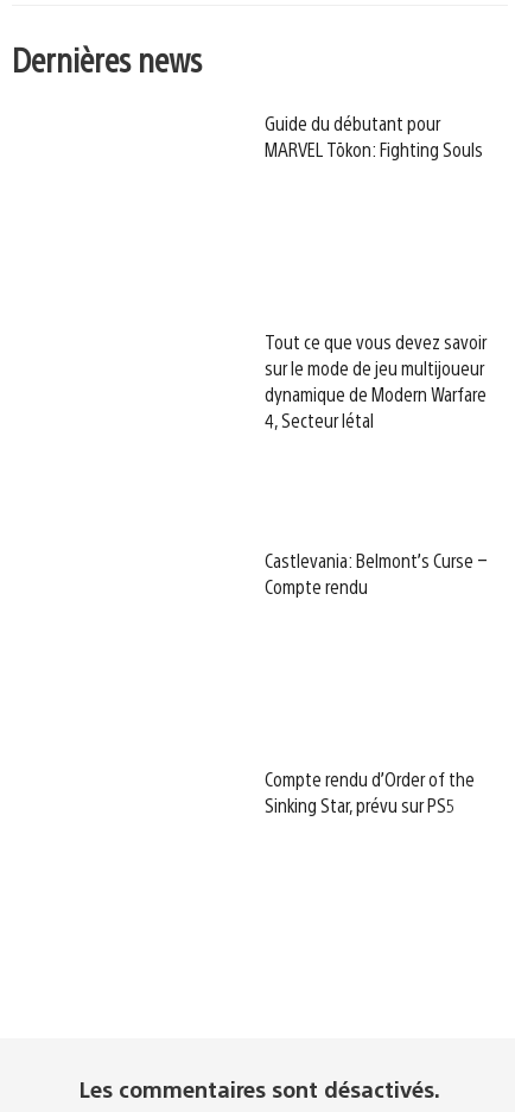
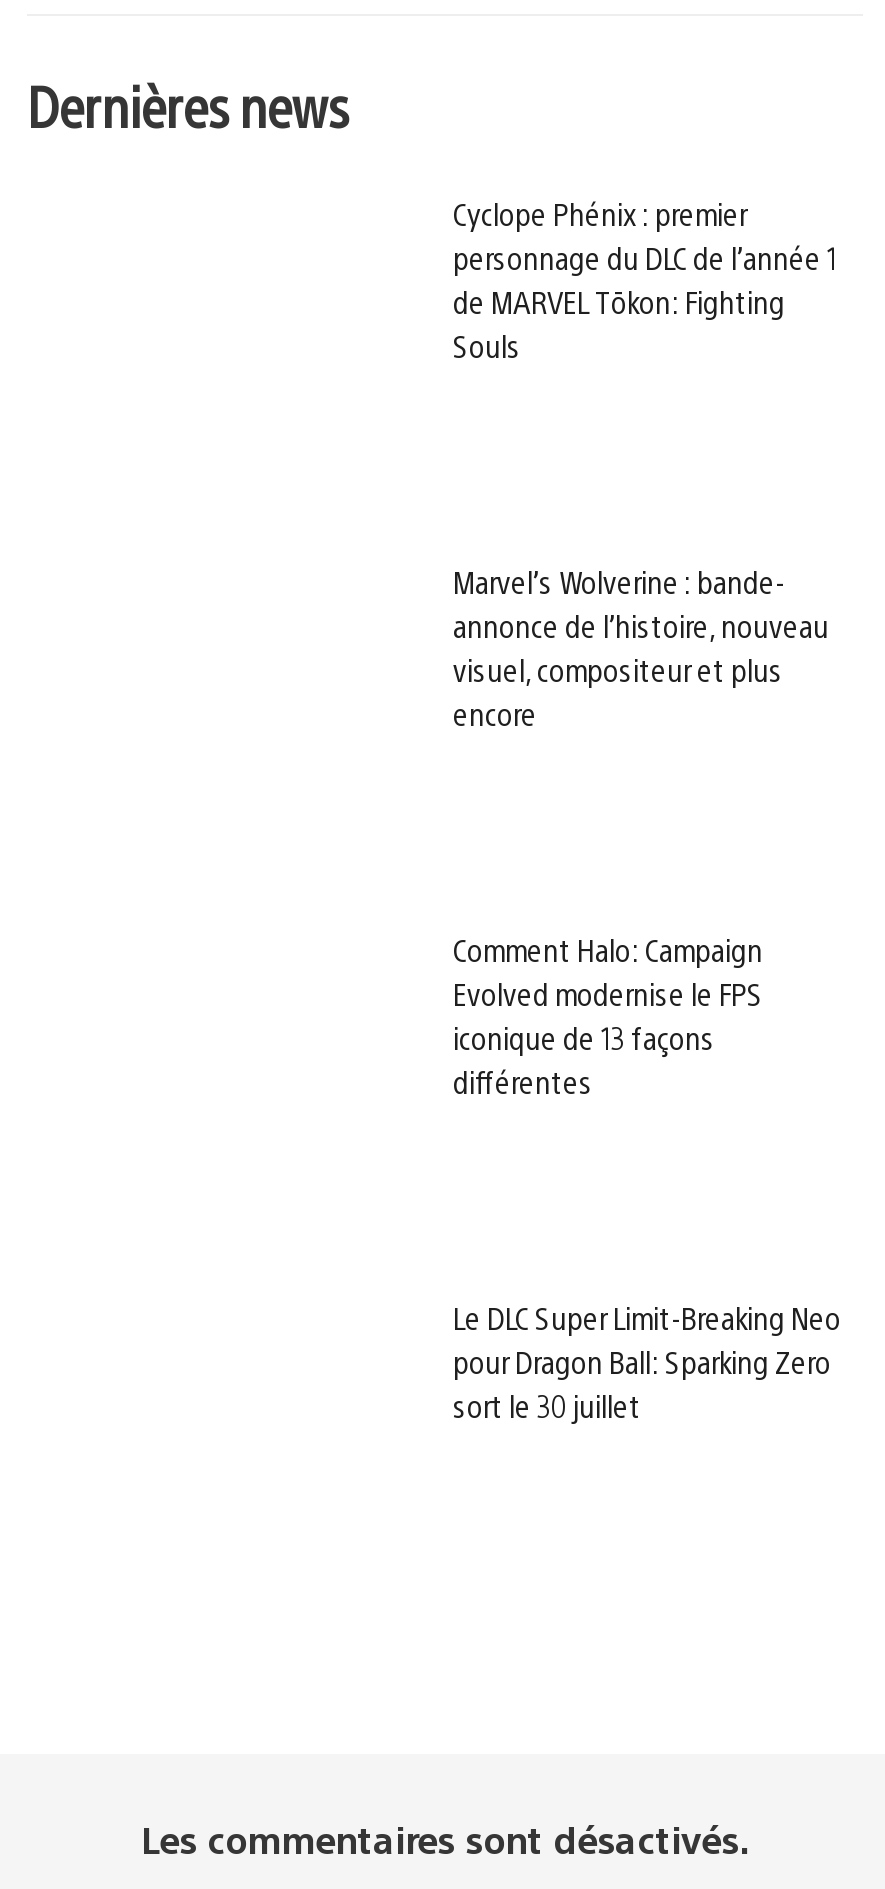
[265,110,483,161] Guide du débutant pour | MARVEL Tōkon: Fighting Souls -> [453,191,837,365] Cyclope Phénix : premier | personnage du DLC de l’année 1 | de MARVEL Tōkon: Fighting | Souls
[265,329,487,432] Tout ce que vous devez savoir | sur le mode de jeu multijoueur | dynamique de Modern Warfare | 4, Secteur létal -> [453,559,829,733] Marvel’s Wolverine : bande- | annonce de l’histoire, nouveau | visuel, compositeur et plus | encore
[265,547,488,598] Castlevania: Belmont’s Curse – | Compte rendu -> [453,927,763,1101] Comment Halo: Campaign | Evolved modernise le FPS | iconique de 13 façons | différentes
[265,766,475,817] Compte rendu d’Order of the | Sinking Star, prévu sur PS5 -> [453,1295,841,1425] Le DLC Super Limit-Breaking Neo | pour Dragon Ball: Sparking Zero | sort le 30 juillet

